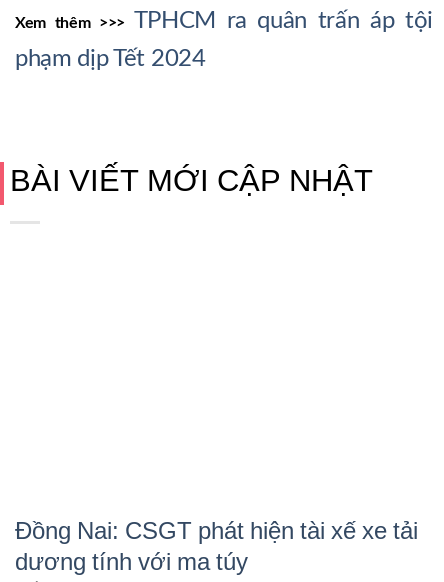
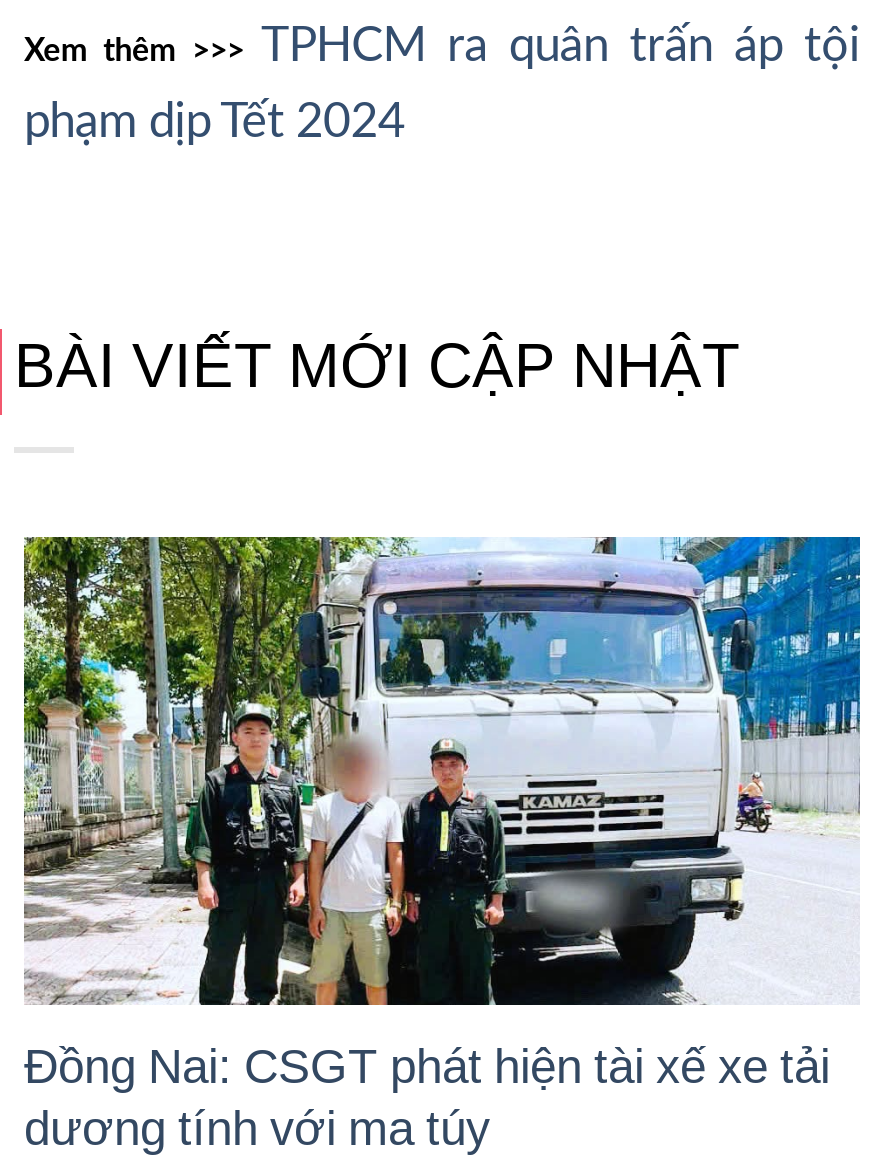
none -> [22,535,862,1007] [image]

